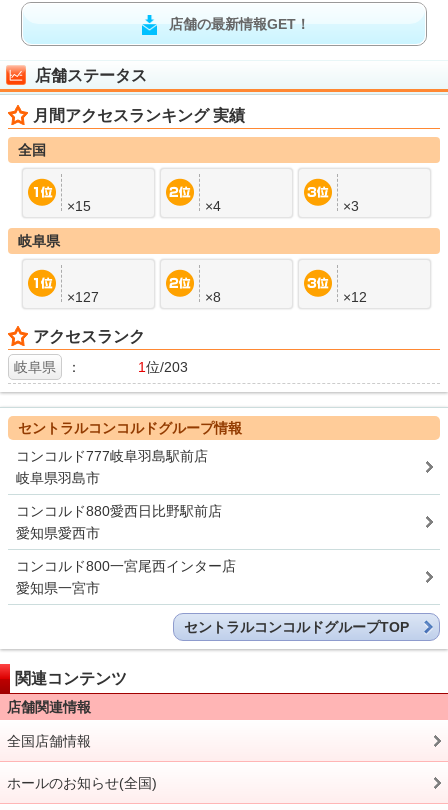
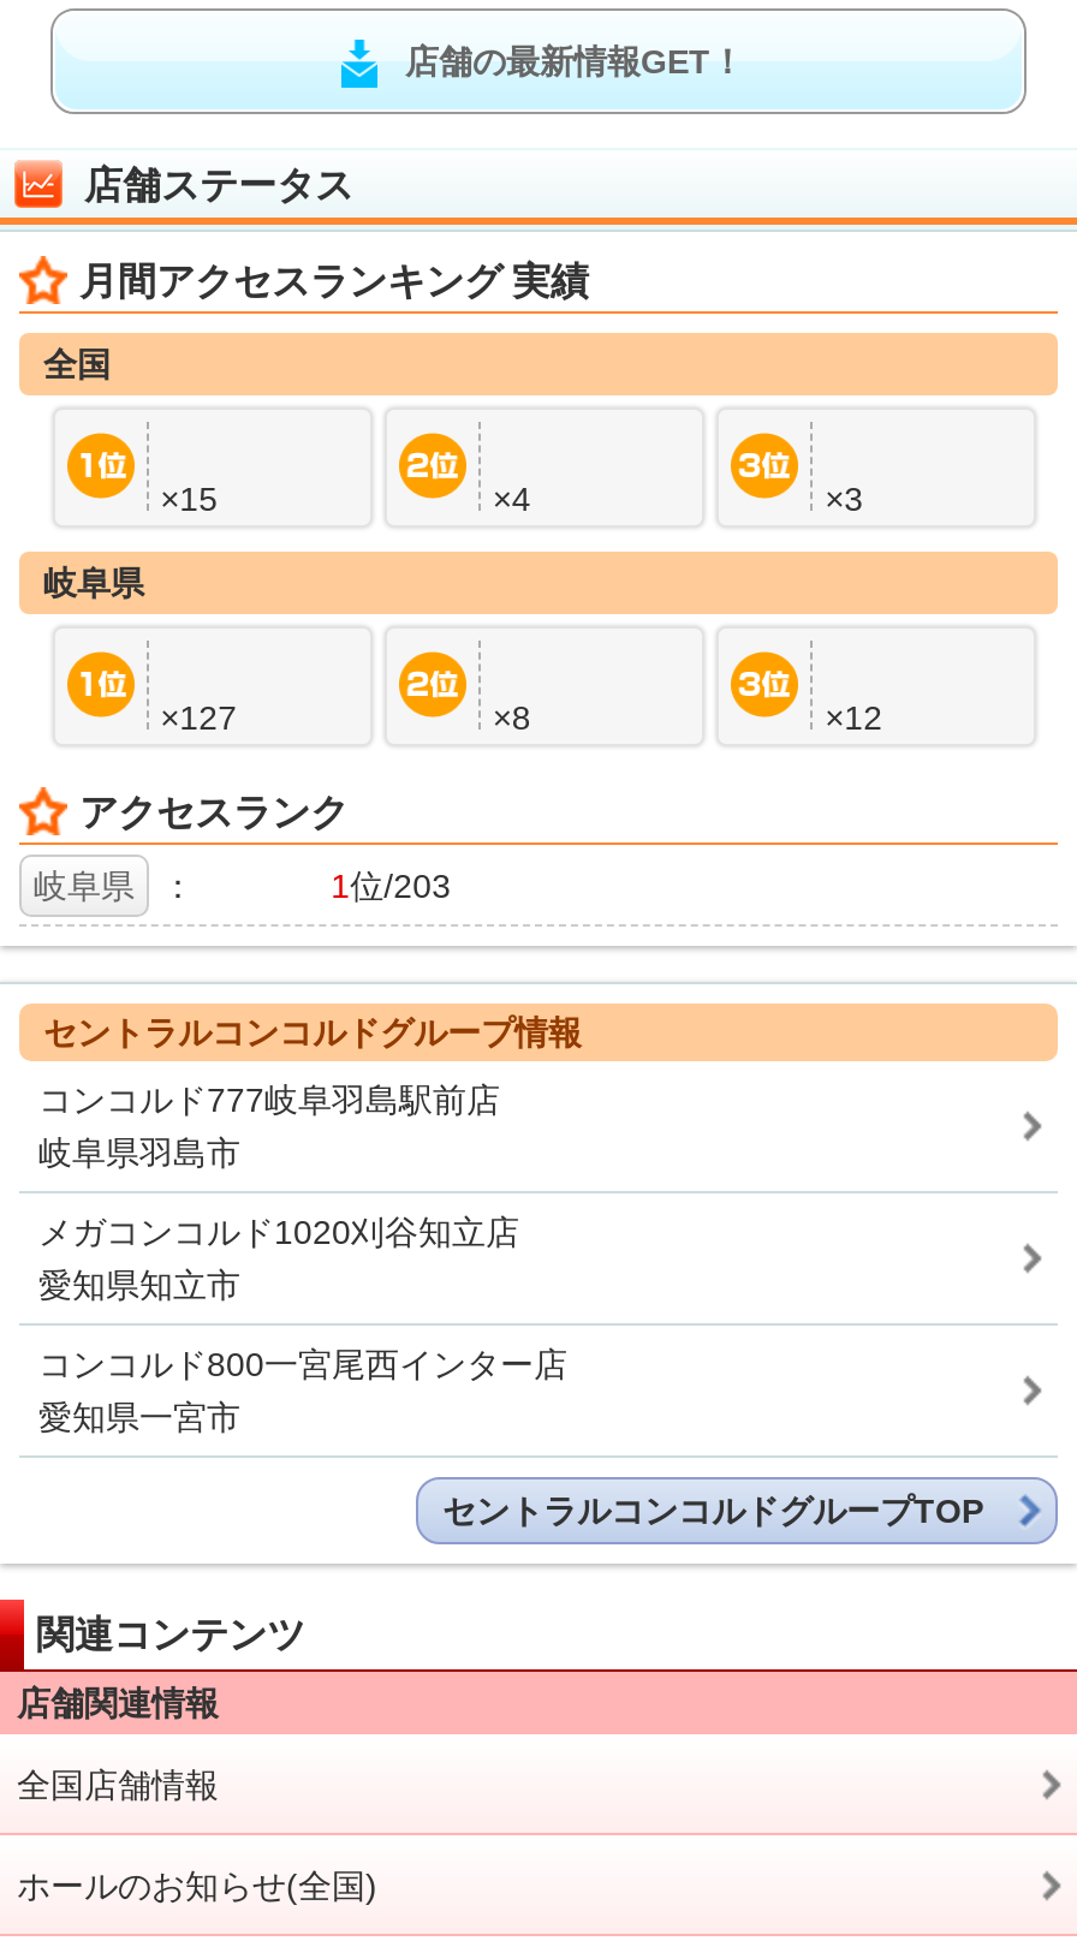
[16,503,222,541] コンコルド880愛西日比野駅前店 | 愛知県愛西市 -> [38,1213,519,1304] メガコンコルド1020刈谷知立店 | 愛知県知立市

